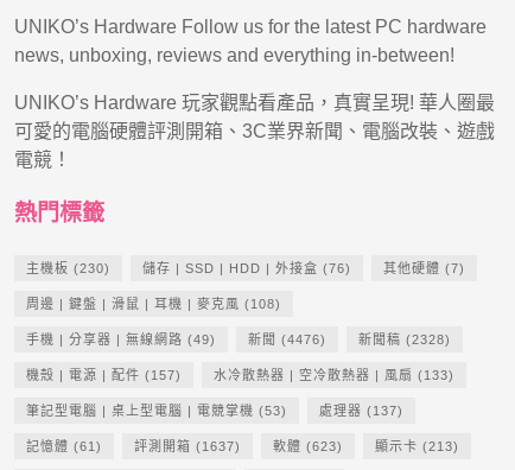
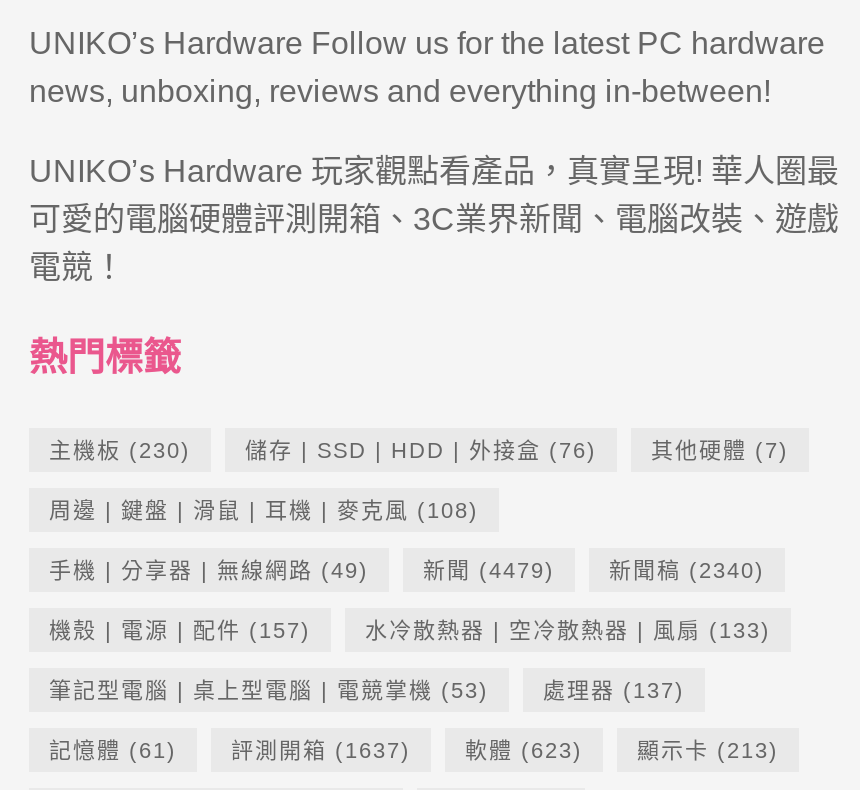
[248,332,326,346] 新聞(4476) -> [423,557,555,581] 新聞(4479)
[358,332,451,346] 新聞稿(2328) -> [609,557,765,581] 新聞稿(2340)

